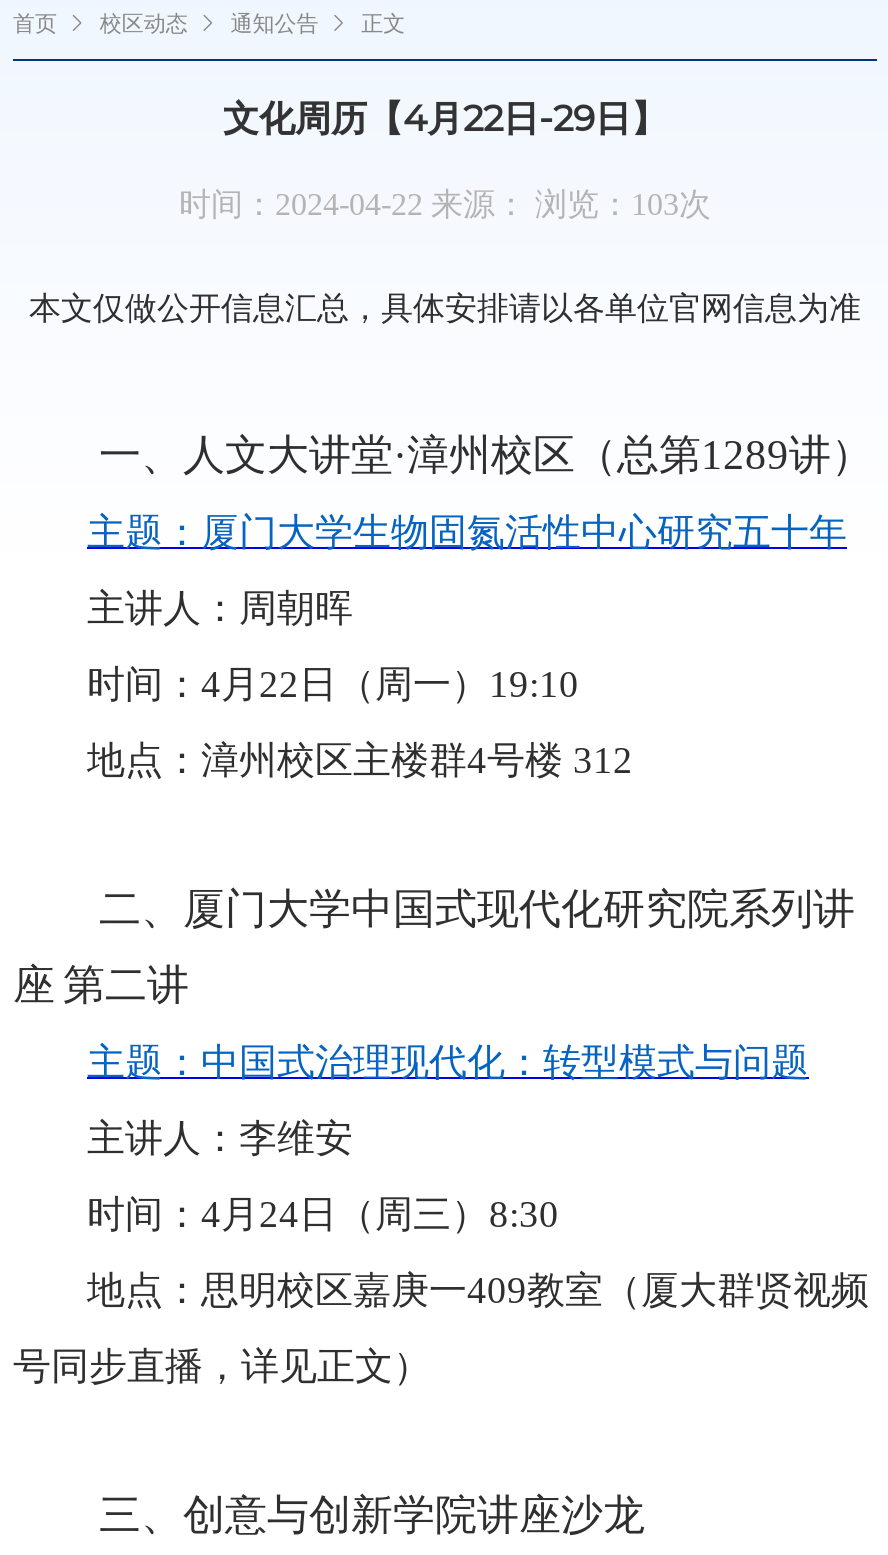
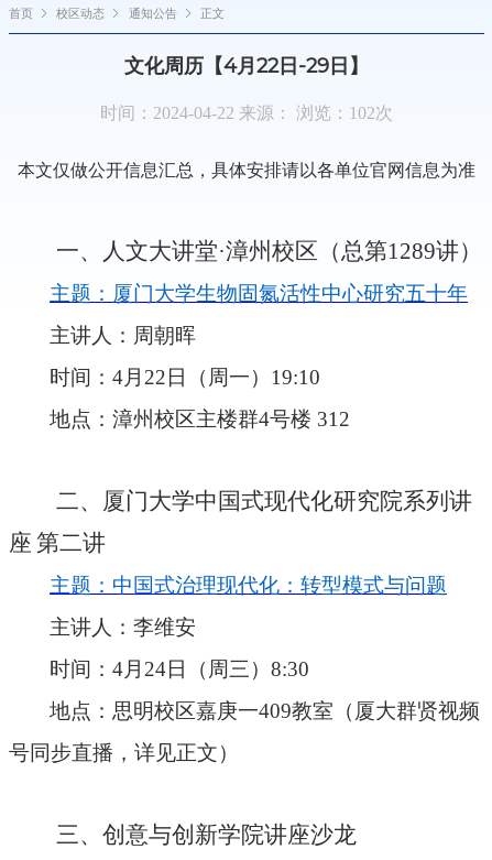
[179,187,711,221] 时间：2024-04-22 来源： 浏览：103次 -> [100,104,393,122] 时间：2024-04-22 来源： 浏览：102次

